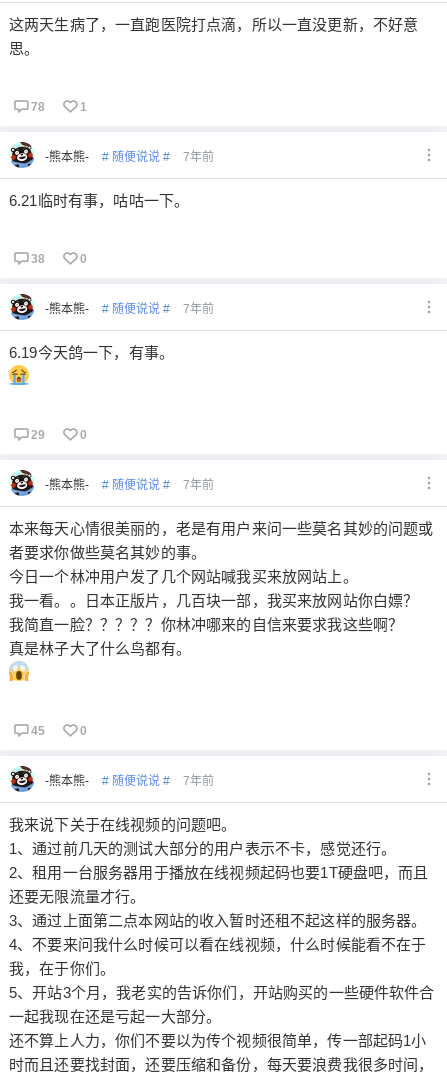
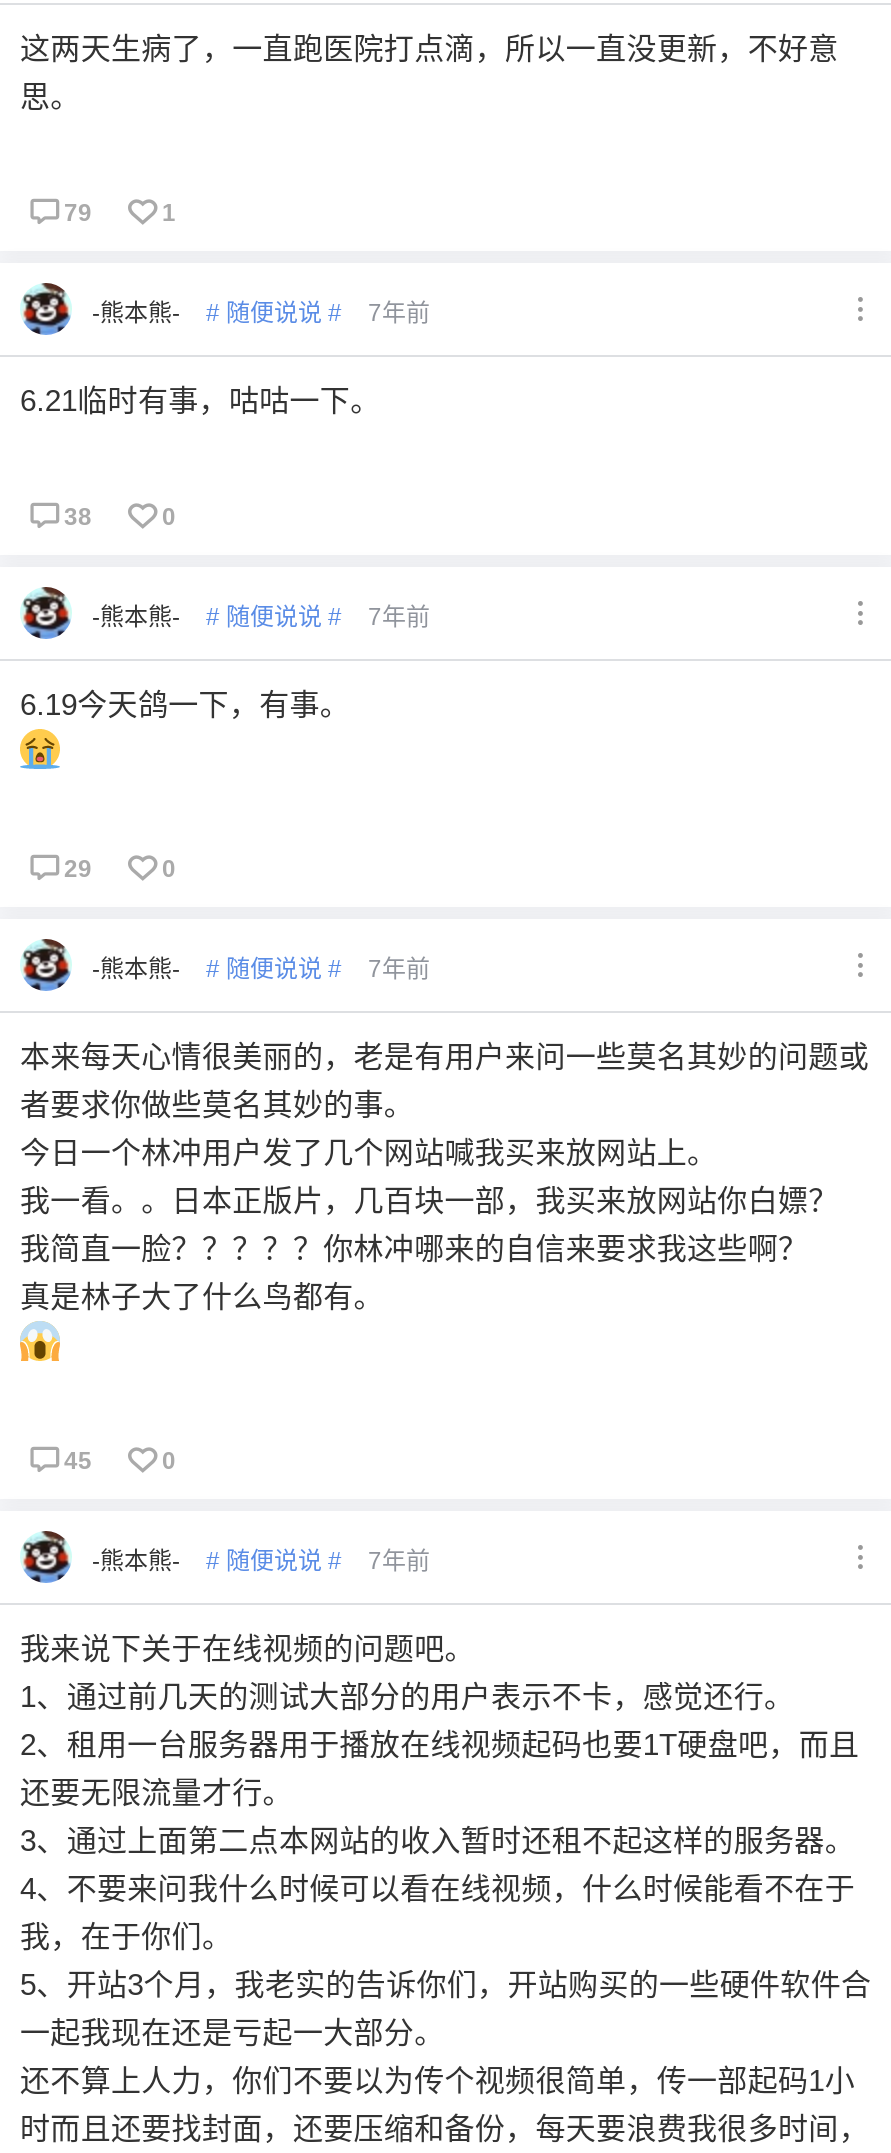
[31,100,45,114] 78 -> [64,199,92,227] 79

